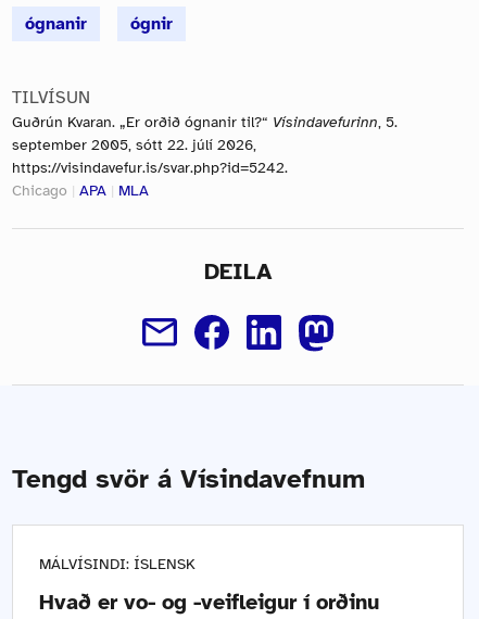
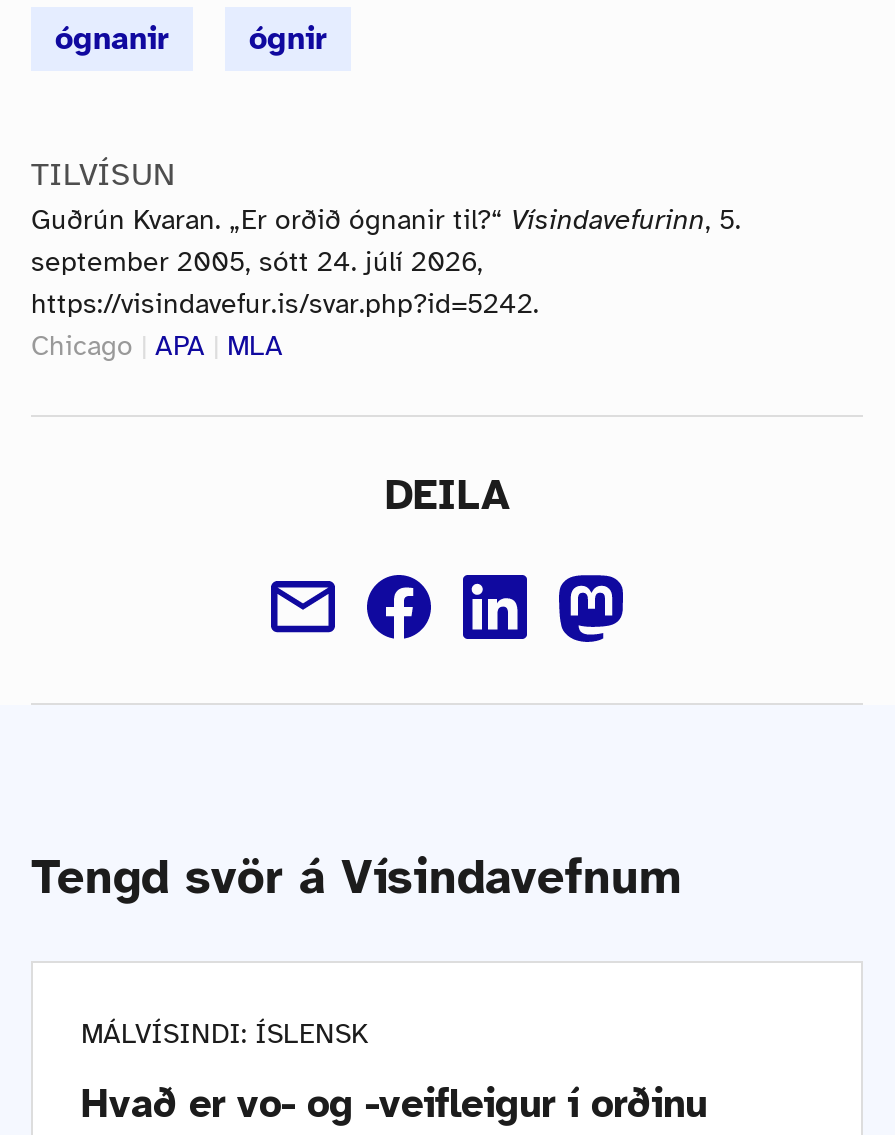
[12,136,256,155] september 2005, sótt 22. júlí 2026, -> [31,246,483,280] september 2005, sótt 24. júlí 2026,

